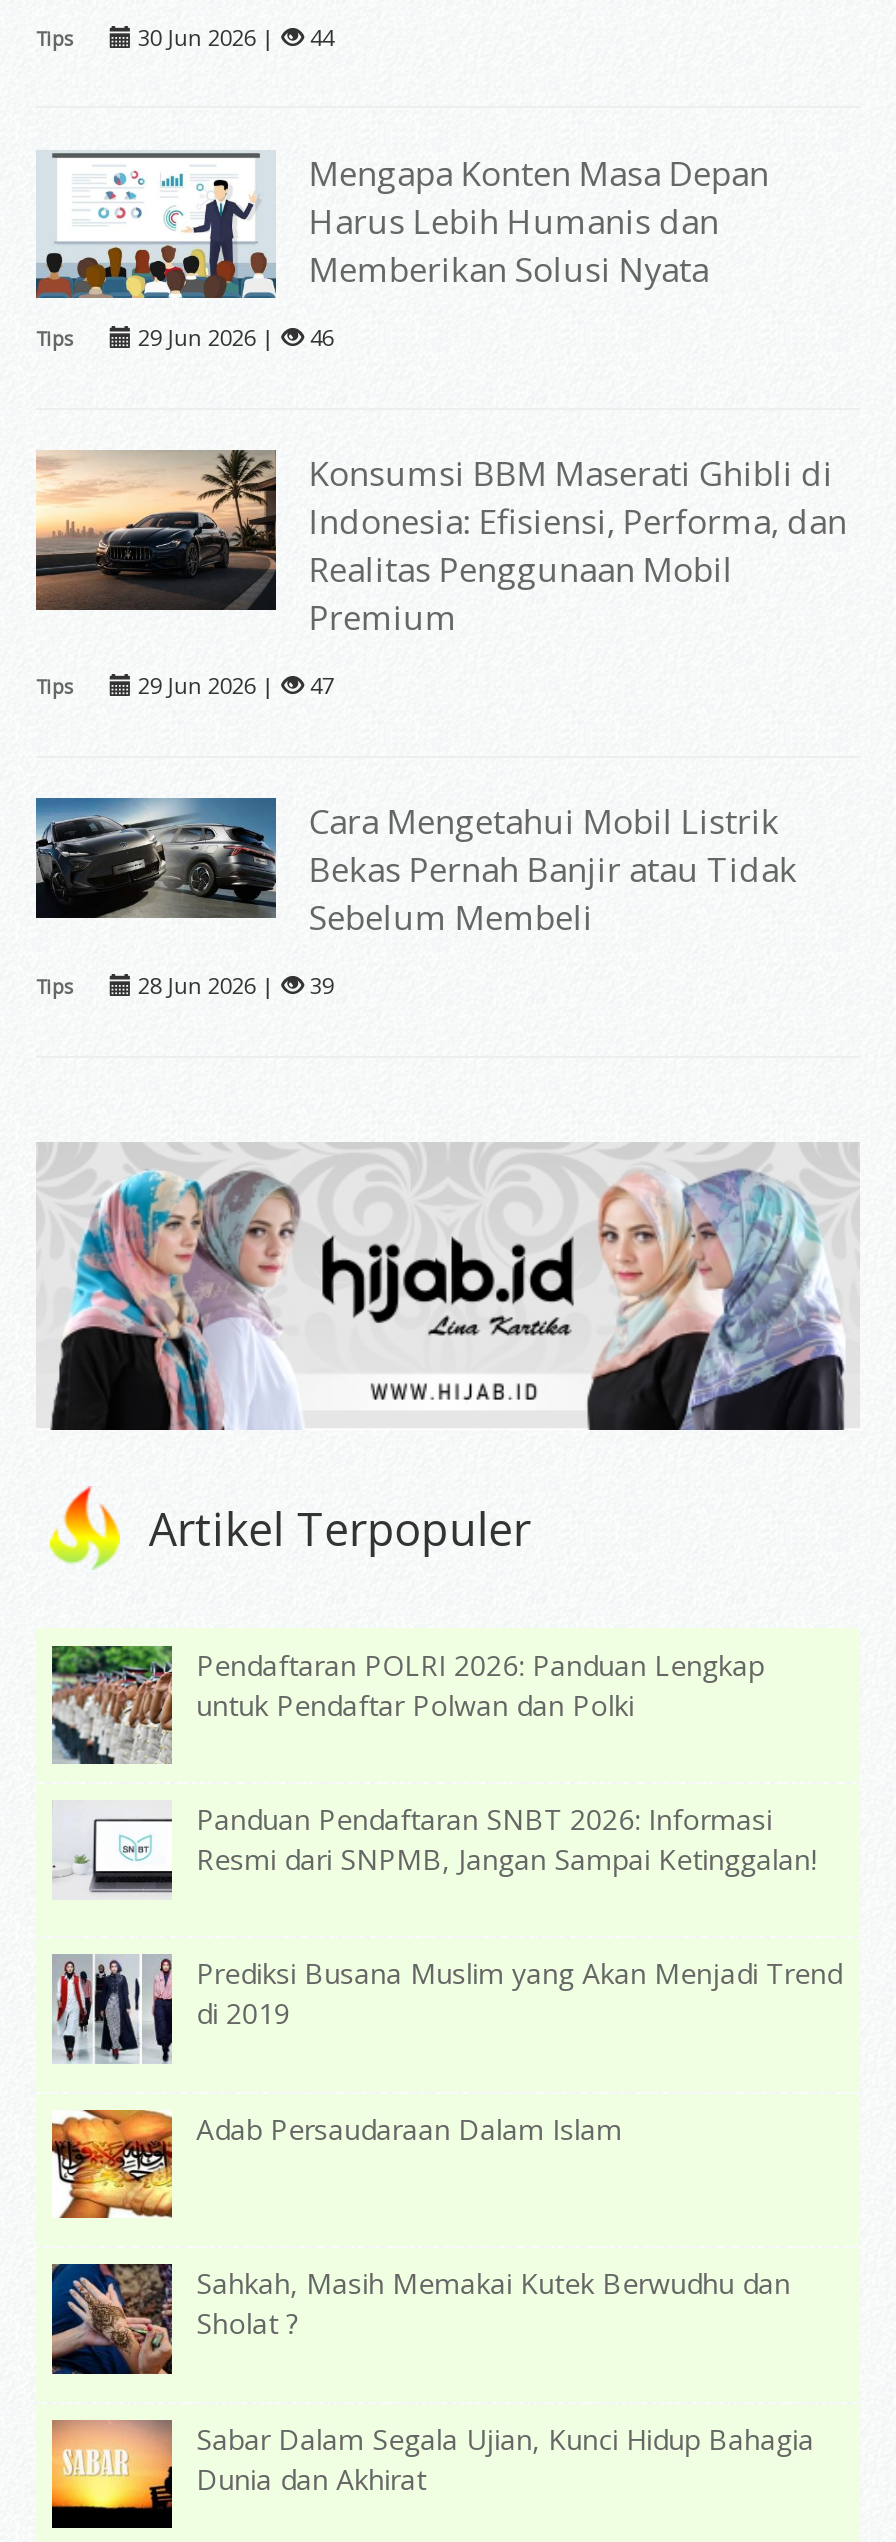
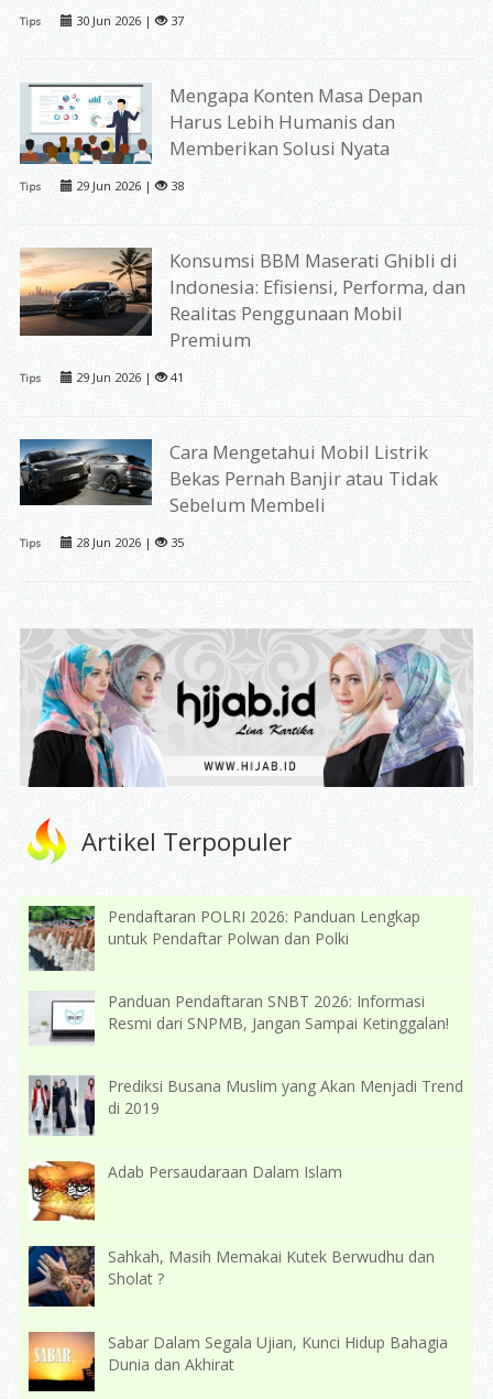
[304,21,334,51] 44 -> [167,12,184,28] 37
[304,322,334,352] 46 -> [167,177,184,194] 38
[304,670,334,700] 47 -> [167,369,184,385] 41
[304,971,334,1001] 39 -> [167,534,184,551] 35

